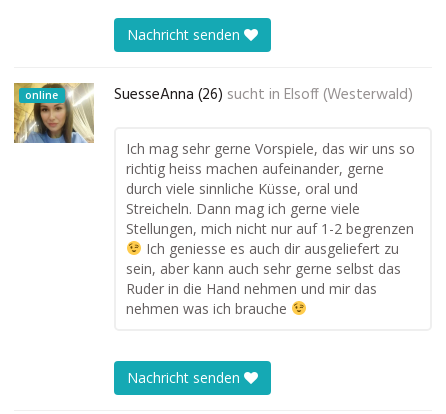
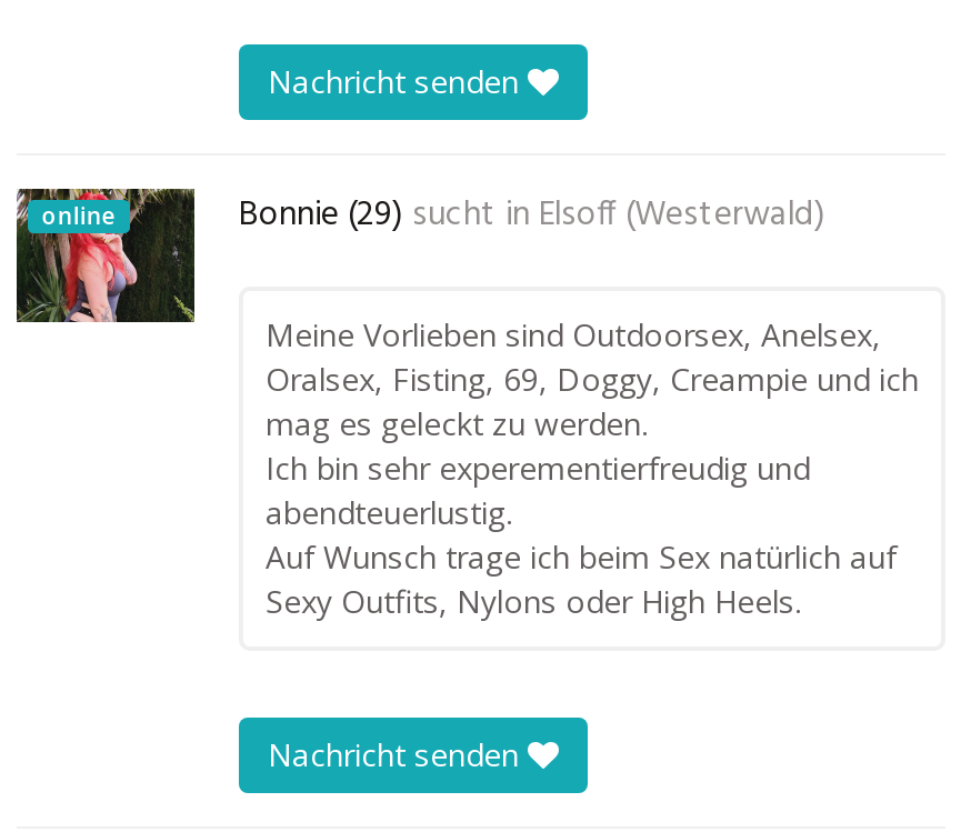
[13,82,413,144] [image] | SuesseAnna (26) sucht in Elsoff (Westerwald) -> [14,187,825,324] [image] | Bonnie (29) sucht in Elsoff (Westerwald)
[126,139,415,318] Ich mag sehr gerne Vorspiele, das wir uns so | richtig heiss machen aufeinander, gerne | durch viele sinnliche Küsse, oral und | Streicheln. Dann mag ich gerne viele | Stellungen, mich nicht nur auf 1-2 begrenzen | Ich geniesse es auch dir ausgeliefert zu | sein, aber kann auch sehr gerne selbst das | Ruder in die Hand nehmen und mir das | nehmen was ich brauche -> [266,313,919,622] Meine Vorlieben sind Outdoorsex, Anelsex, | Oralsex, Fisting, 69, Doggy, Creampie und ich | mag es geleckt zu werden. | Ich bin sehr experementierfreudig und | abendteuerlustig. | Auf Wunsch trage ich beim Sex natürlich auf | Sexy Outfits, Nylons oder High Heels.

